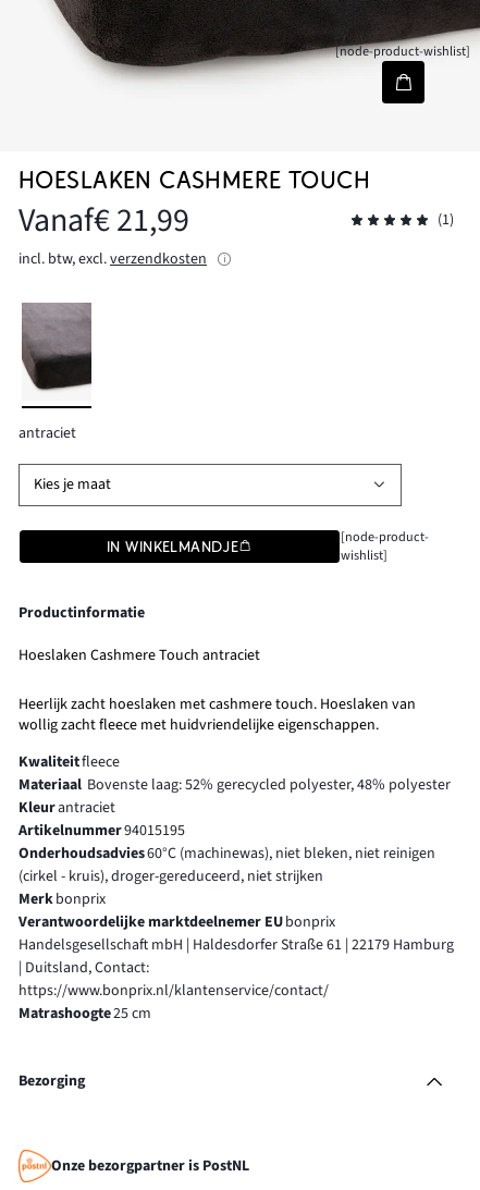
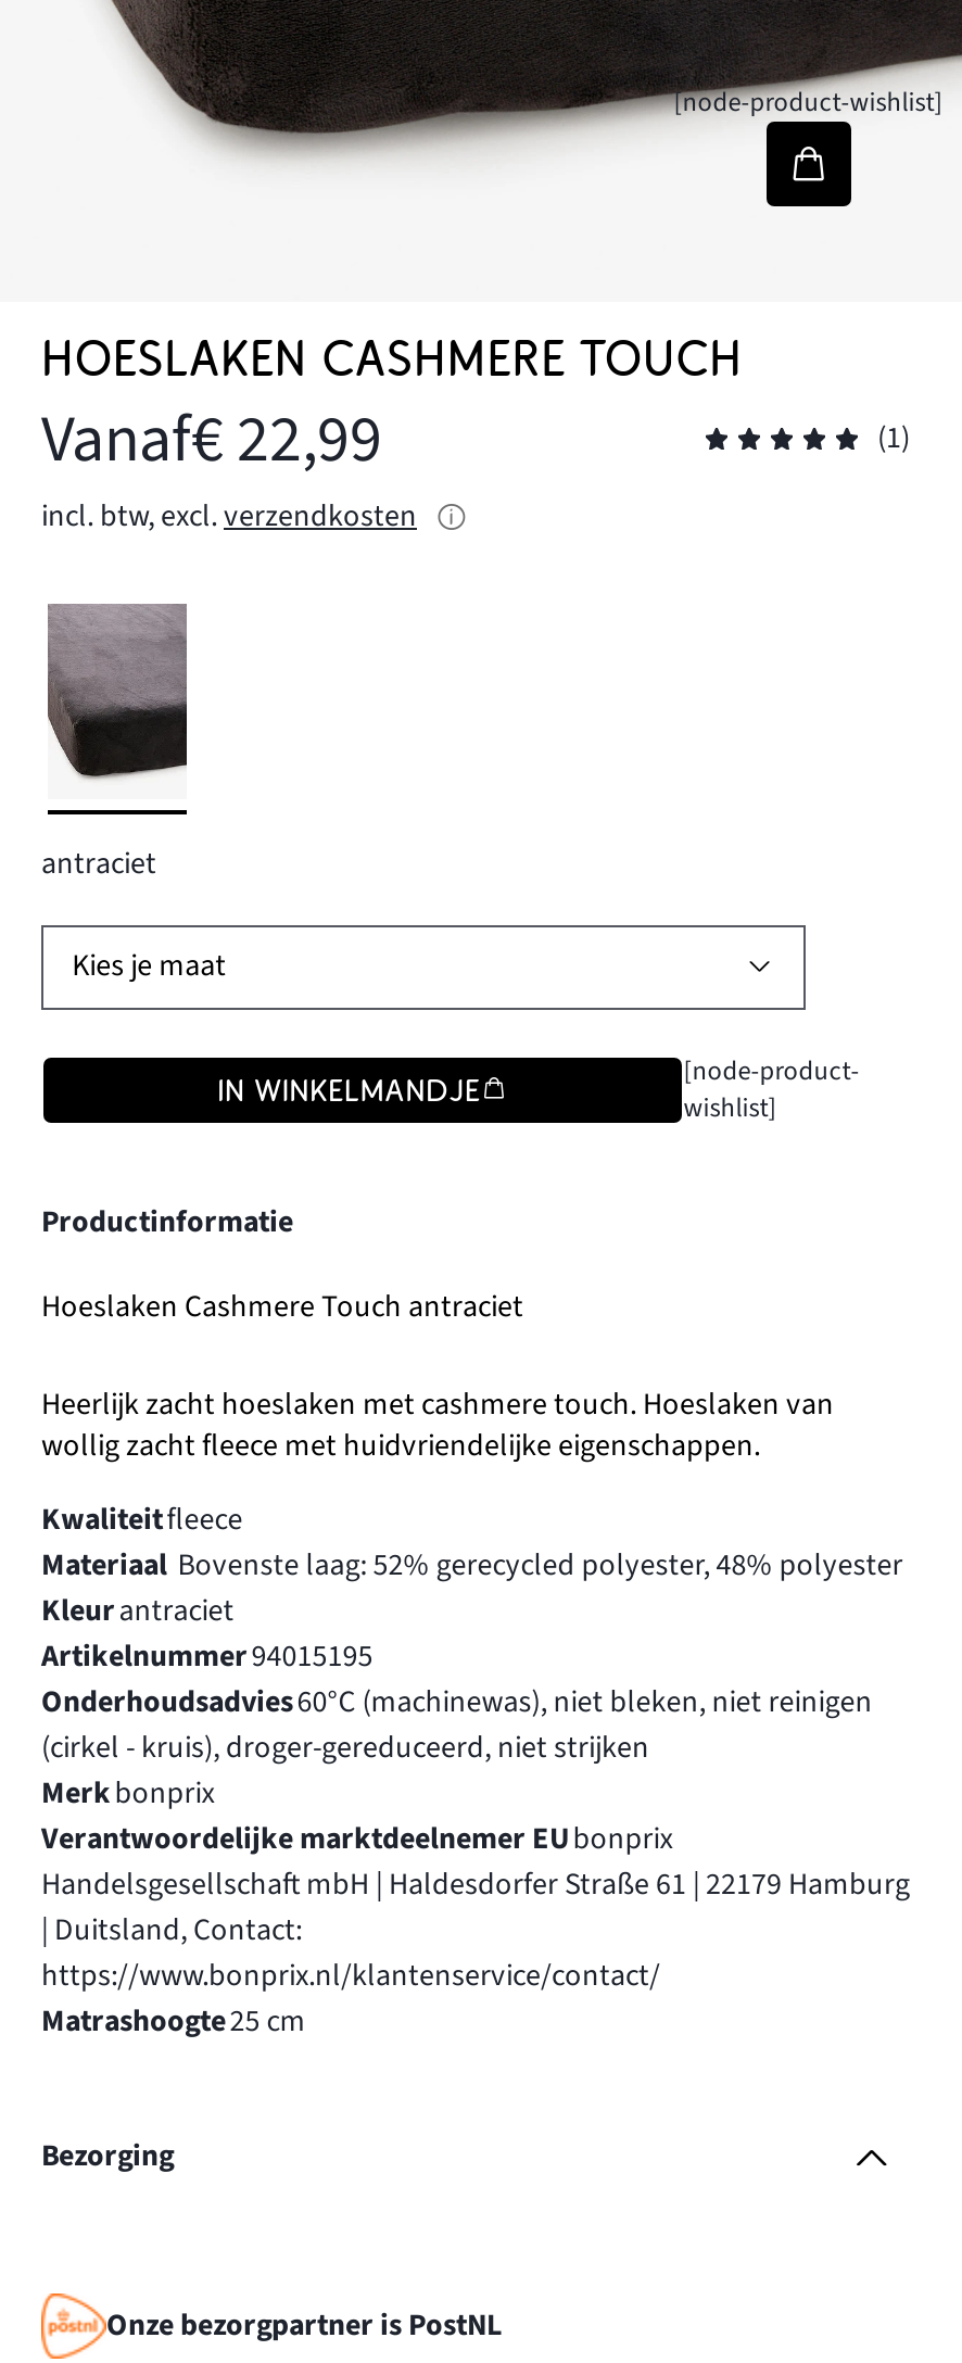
[19,197,189,244] Vanaf€ 21,99 -> [41,393,382,486] Vanaf€ 22,99

